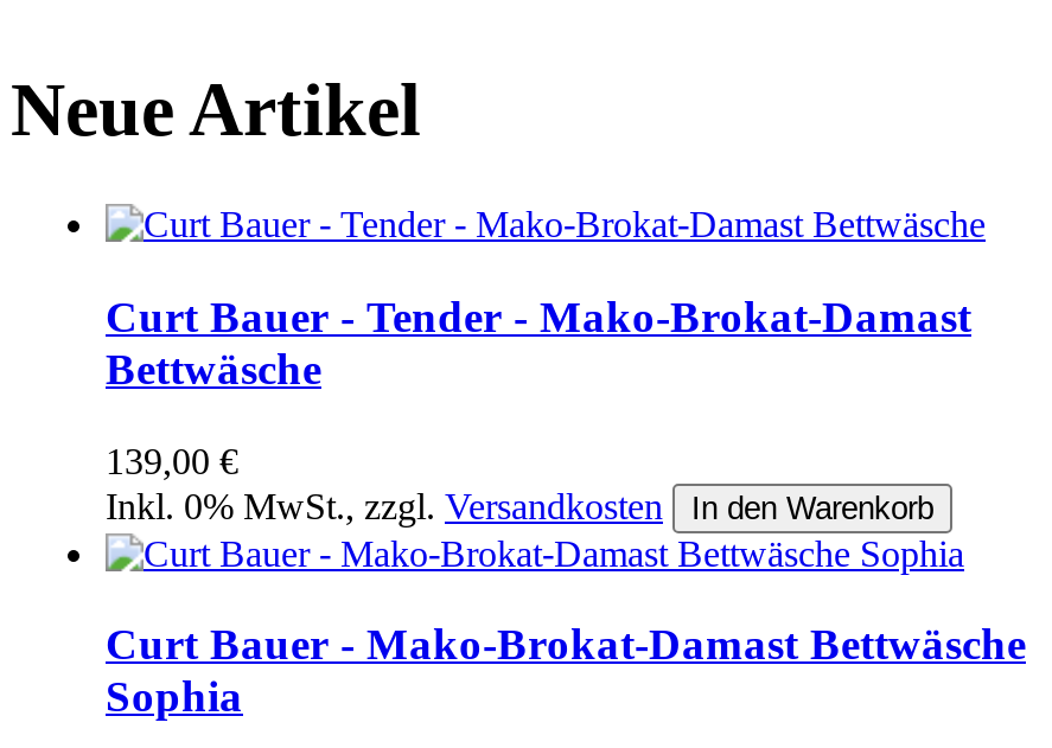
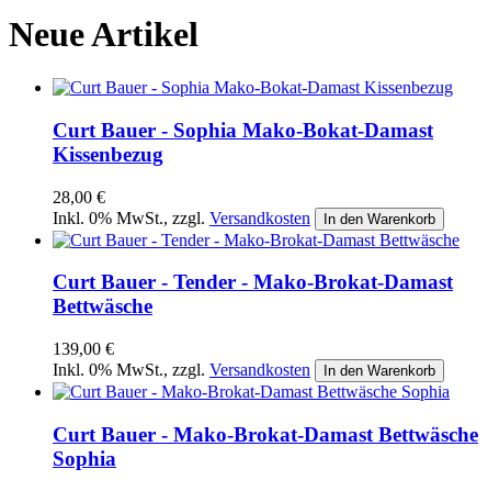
none -> [53,119,435,227] Curt Bauer - Sophia Mako-Bokat-Damast | Kissenbezug | 28,00 € | Inkl. 0% MwSt., zzgl. Versandkosten | In den Warenkorb

